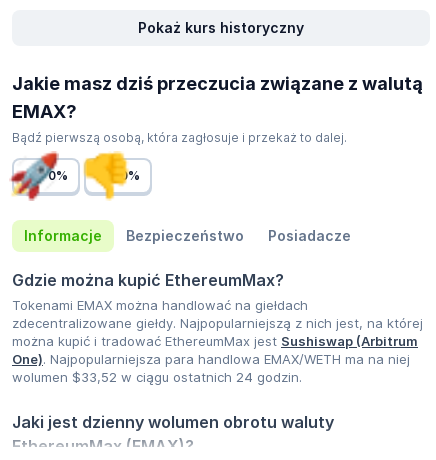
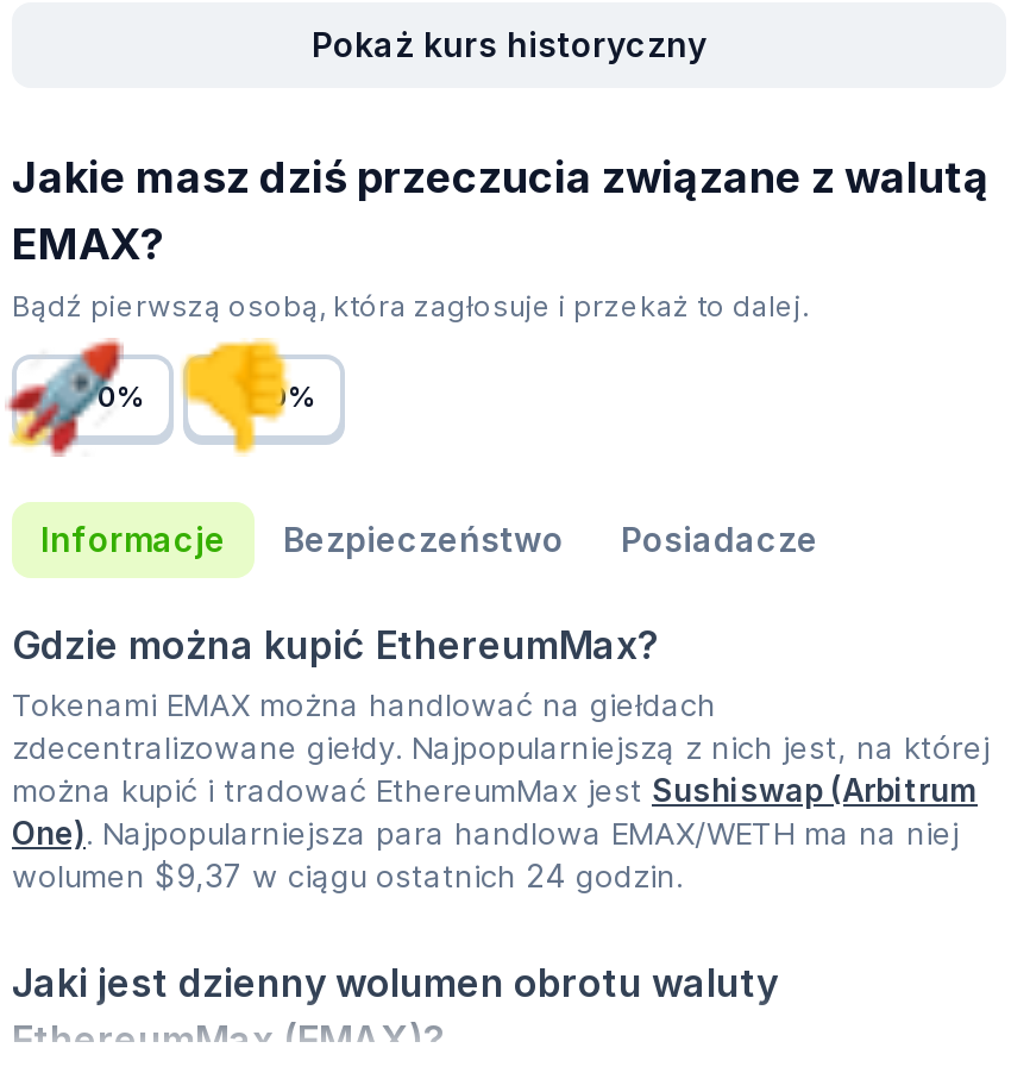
[12,369,302,385] wolumen $33,52 w ciągu ostatnich 24 godzin. -> [12,856,683,895] wolumen $9,37 w ciągu ostatnich 24 godzin.

